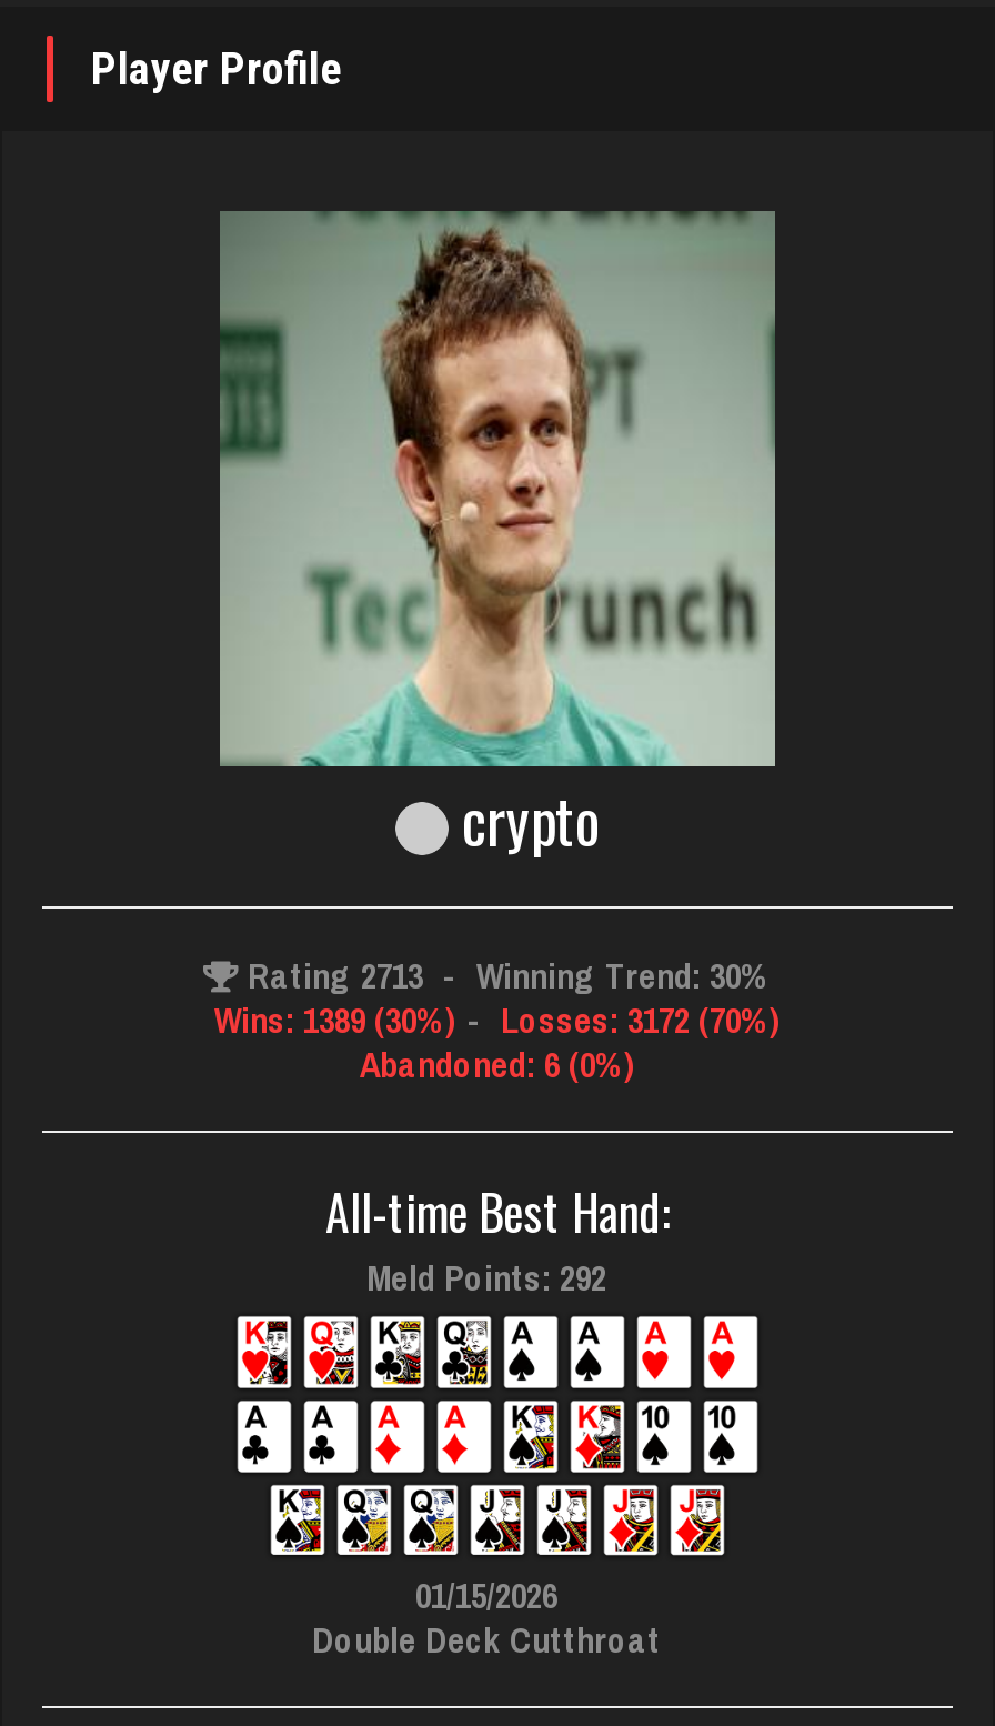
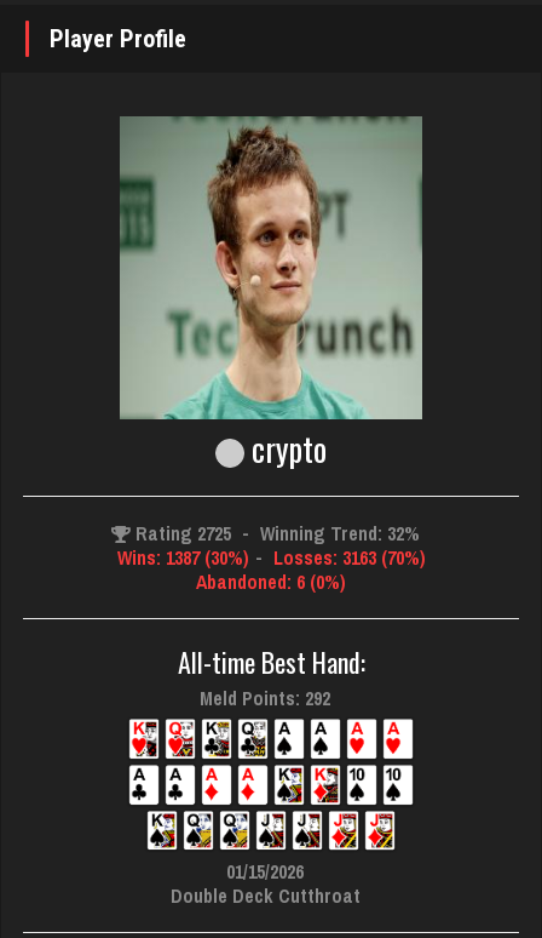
[239,951,770,1000] Rating 2713 - Winning Trend: 30% -> [130,520,419,547] Rating 2725 - Winning Trend: 32%
[214,995,781,1044] Wins: 1389 (30%) - Losses: 3172 (70%) -> [117,544,425,571] Wins: 1387 (30%) - Losses: 3163 (70%)

